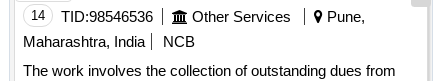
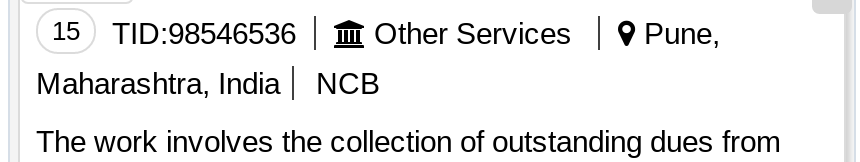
[31,8,153,25] 14 TID:98546536 -> [52,16,296,50] 15 TID:98546536

